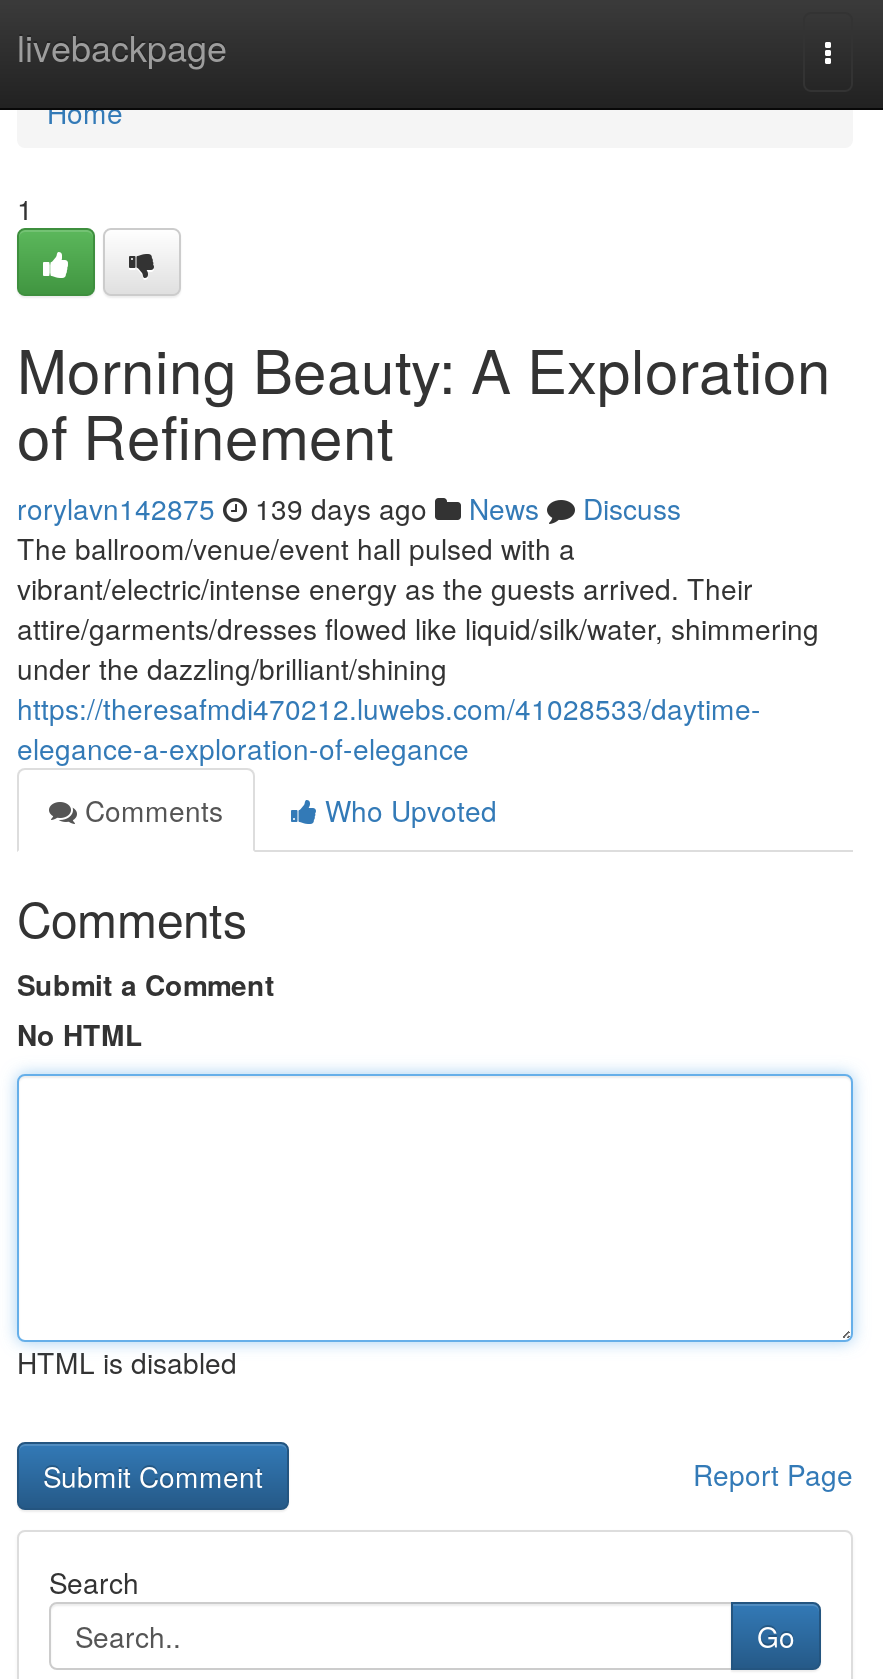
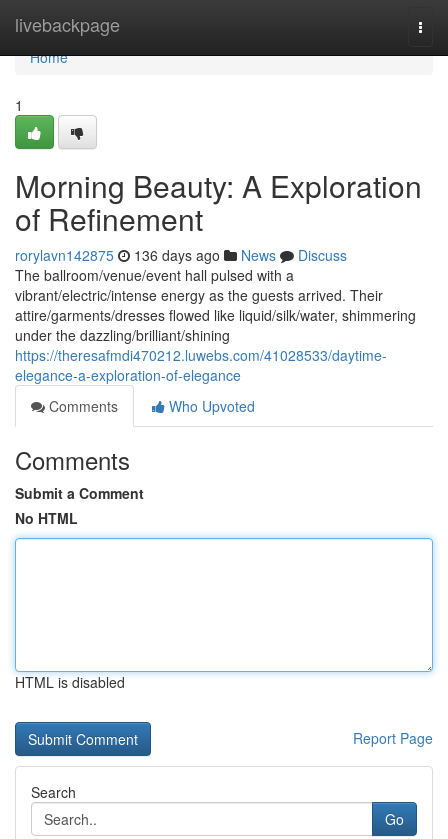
[17,488,681,528] rorylavn142875 139 days ago News Discuss -> [15,245,347,265] rorylavn142875 136 days ago News Discuss

